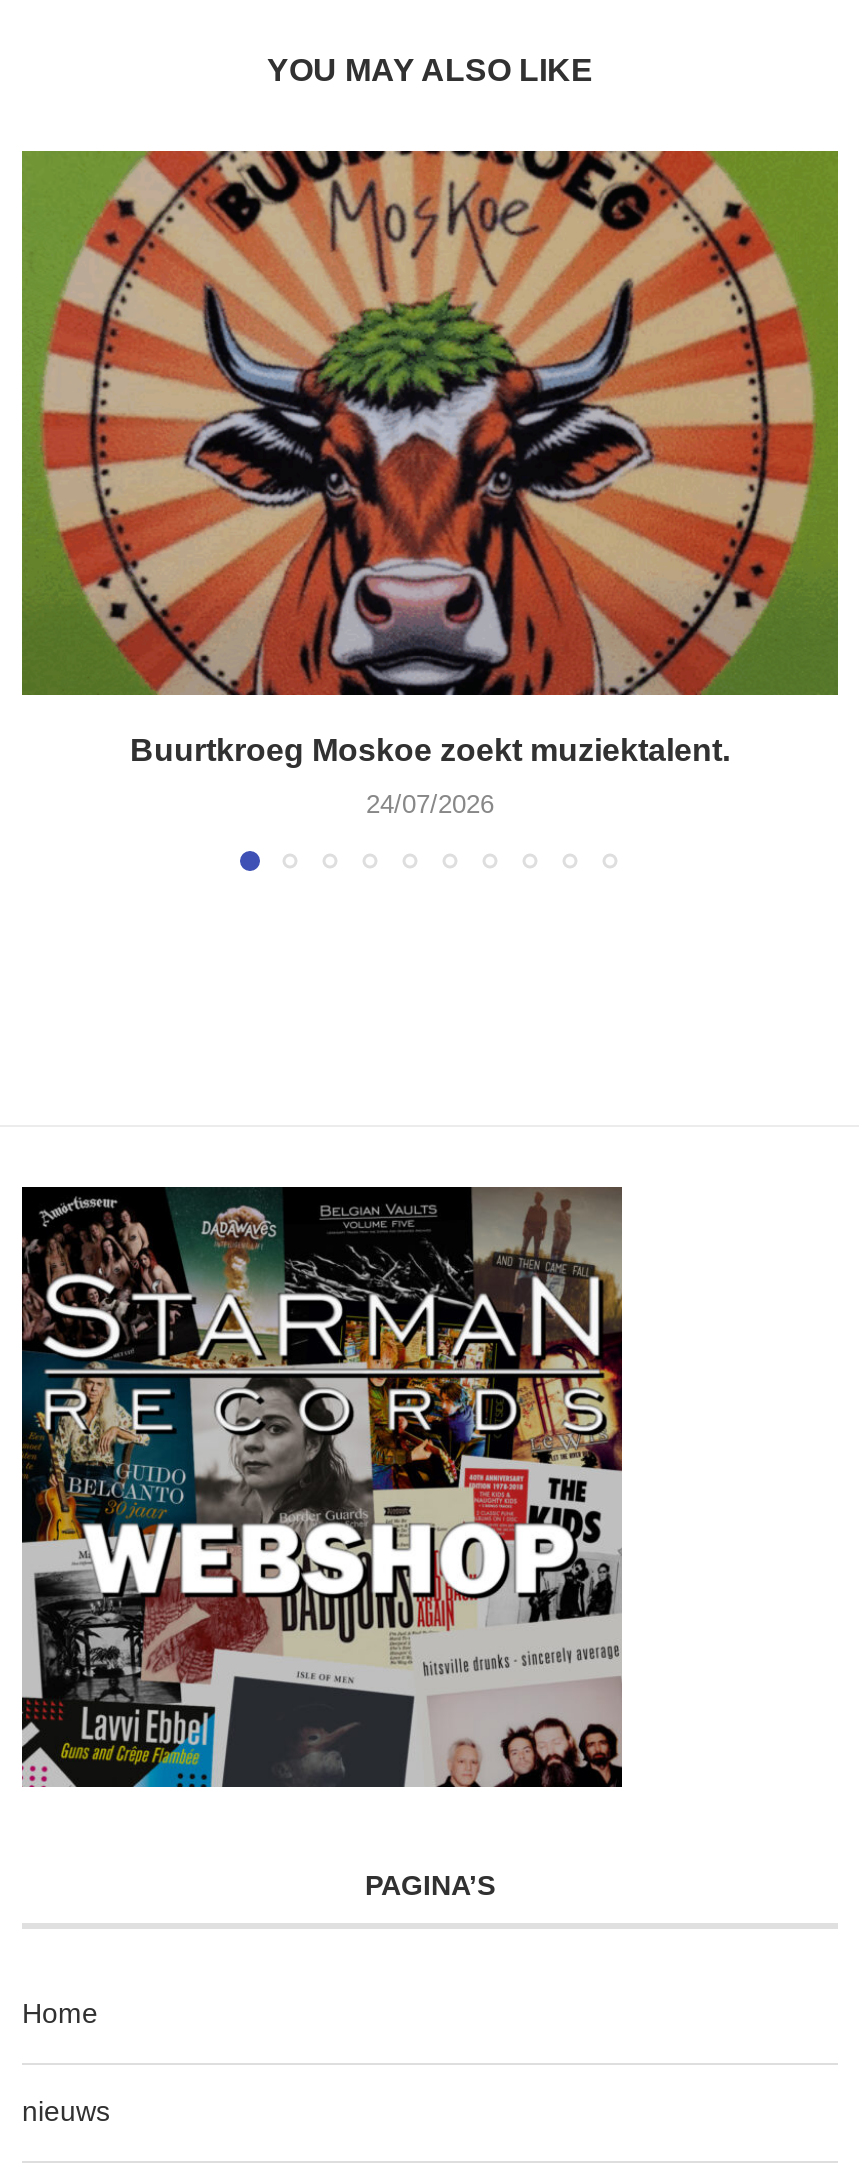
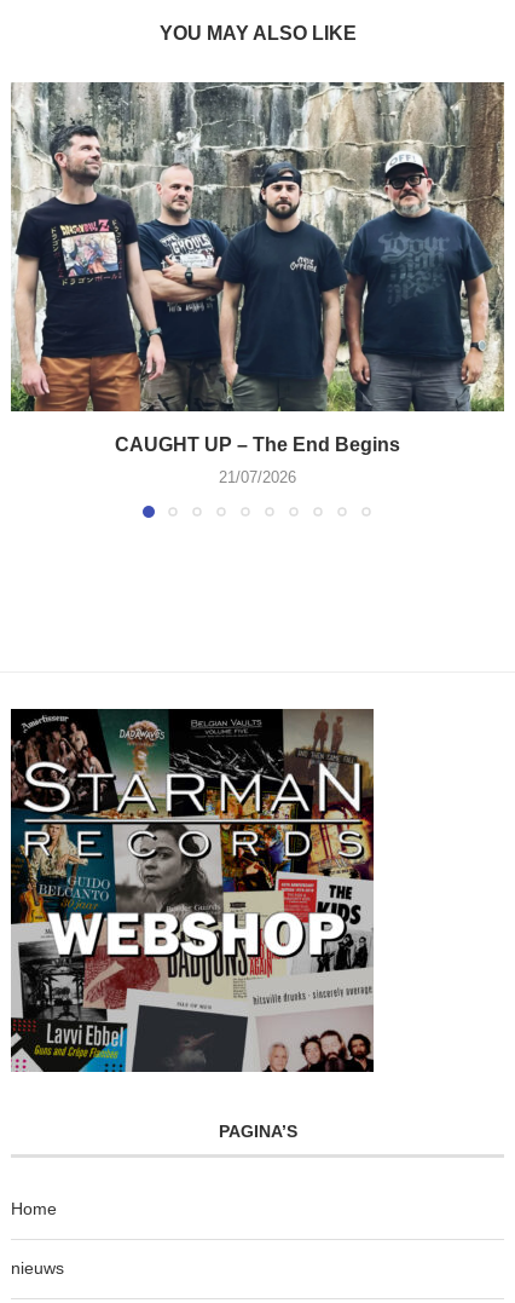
[20,149,838,767] [image] | Buurtkroeg Moskoe zoekt muziektalent. -> [11,81,504,455] [image] | CAUGHT UP – The End Begins
[366,789,494,819] 24/07/2026 -> [219,468,296,487] 21/07/2026

